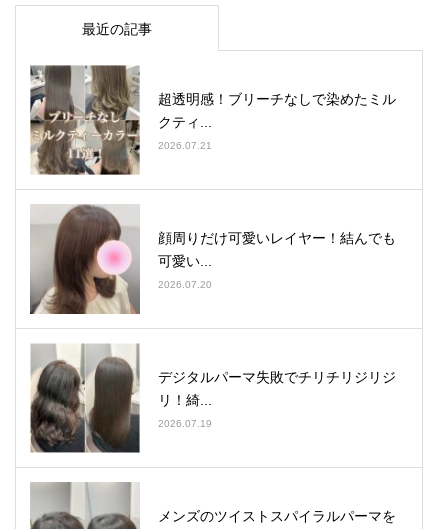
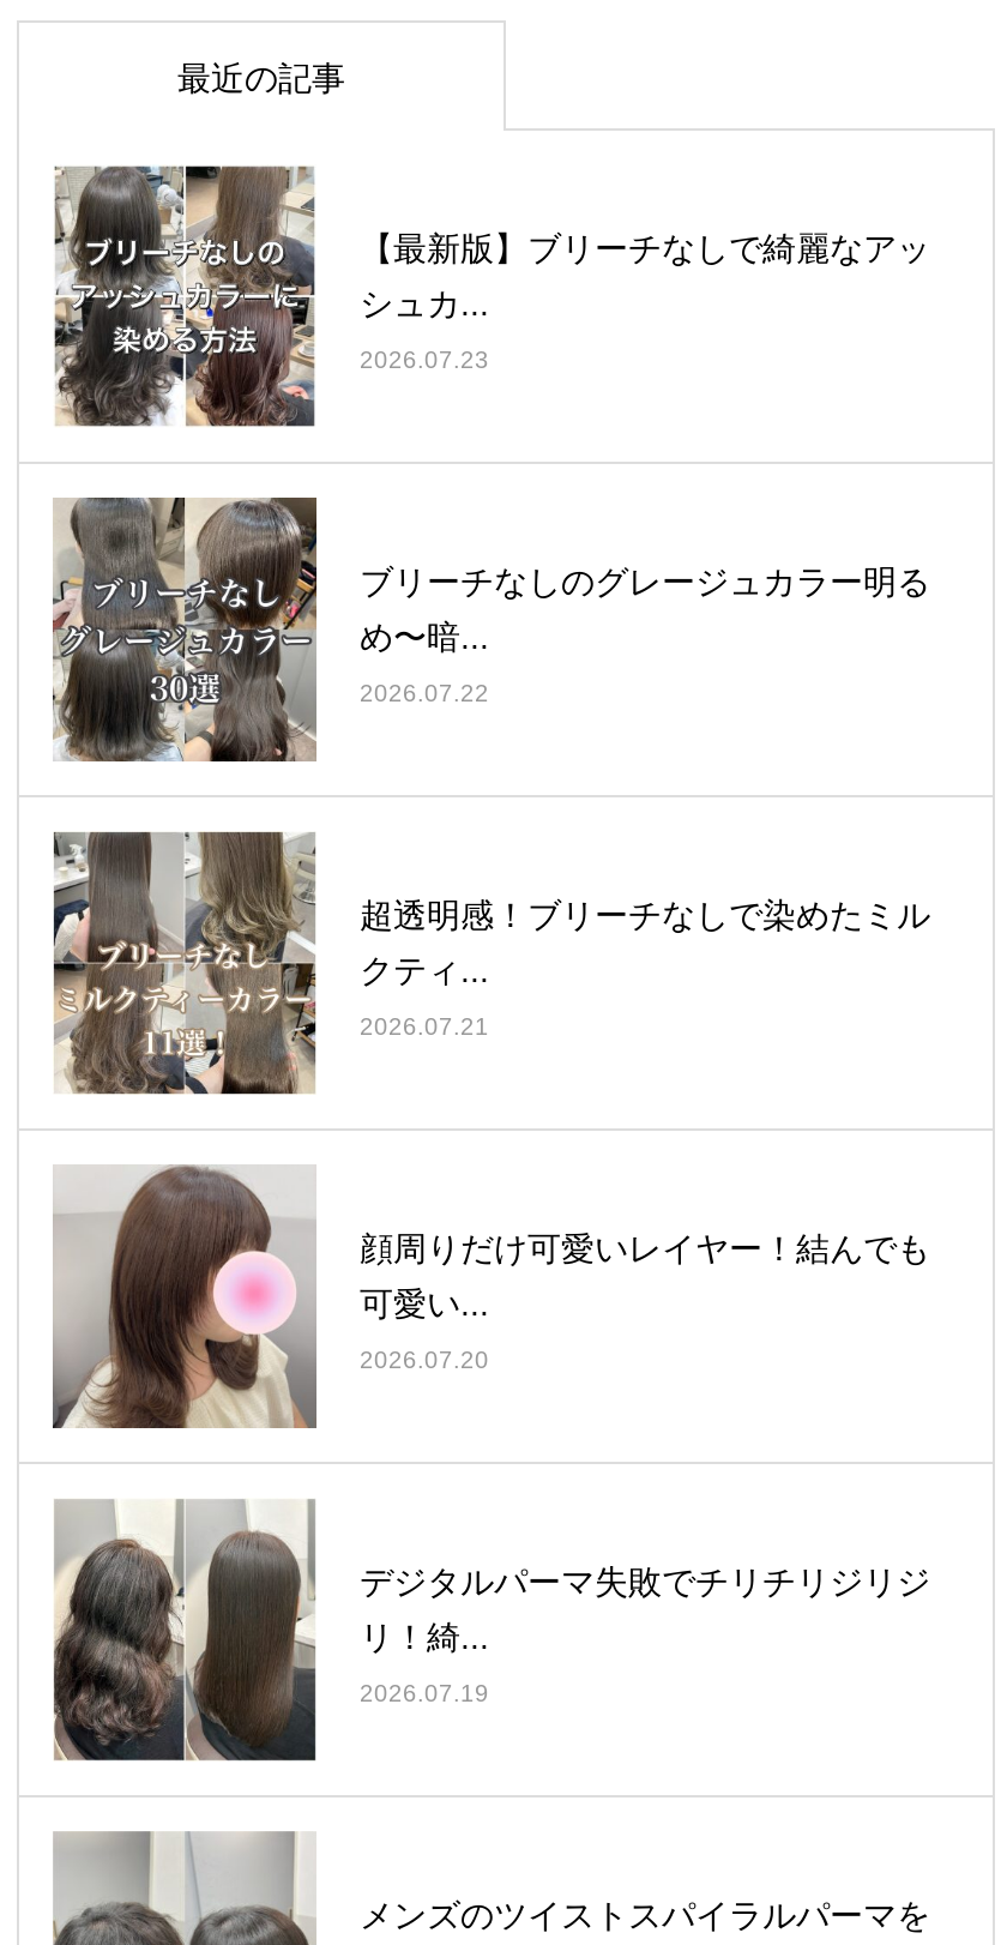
none -> [53,165,930,427] [image] | 【最新版】ブリーチなしで綺麗なアッ | シュカ... | 2026.07.23
none -> [53,496,930,763] [image] | ブリーチなしのグレージュカラー明る | め〜暗... | 2026.07.22

